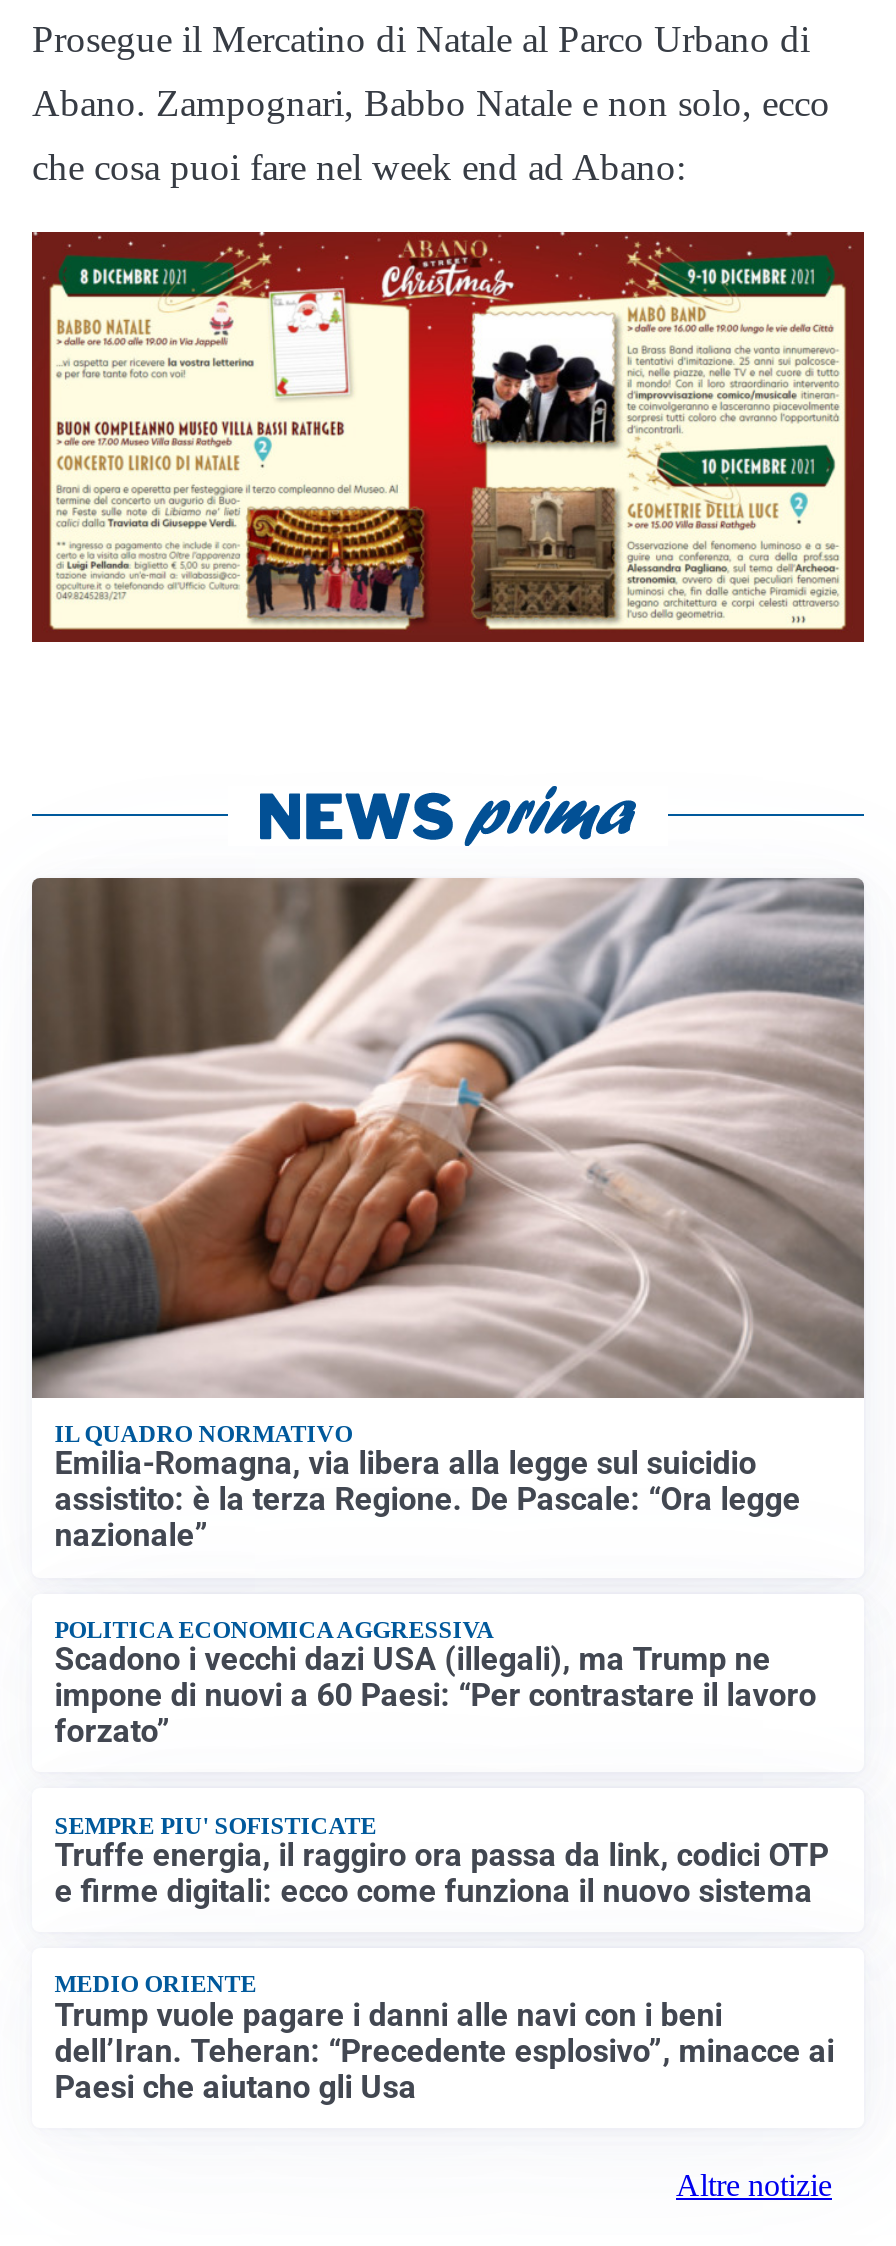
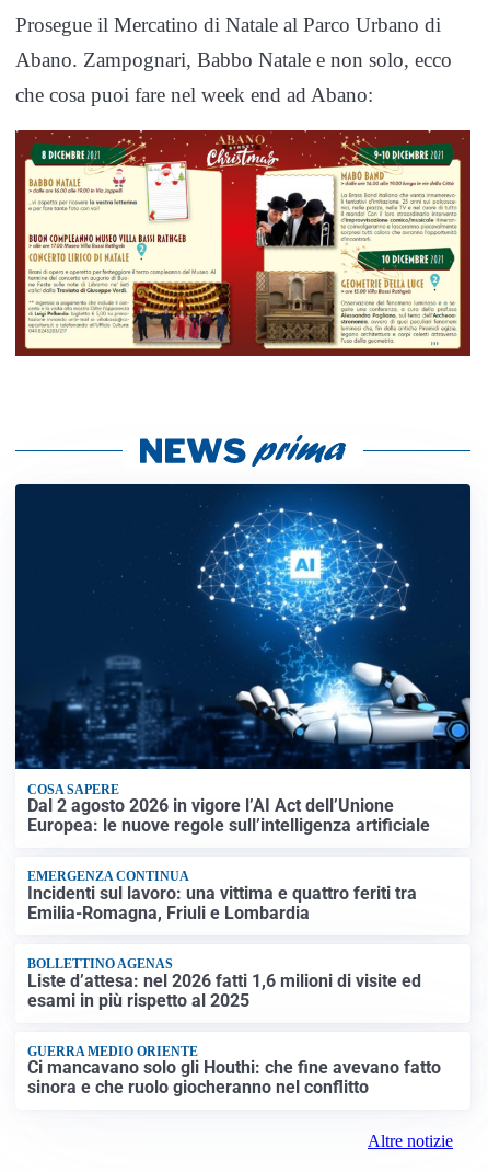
[30,877,866,1555] [image] | IL QUADRO NORMATIVO | Emilia-Romagna, via libera alla legge sul suicidio | assistito: è la terza Regione. De Pascale: “Ora legge | nazionale” -> [14,483,472,836] [image] | COSA SAPERE | Dal 2 agosto 2026 in vigore l’AI Act dell’Unione | Europea: le nuove regole sull’intelligenza artificiale
[54,1616,816,1751] POLITICA ECONOMICA AGGRESSIVA | Scadono i vecchi dazi USA (illegali), ma Trump ne | impone di nuovi a 60 Paesi: “Per contrastare il lavoro | forzato” -> [28,869,417,923] EMERGENZA CONTINUA | Incidenti sul lavoro: una vittima e quattro feriti tra | Emilia-Romagna, Friuli e Lombardia
[54,1811,828,1910] SEMPRE PIU' SOFISTICATE | Truffe energia, il raggiro ora passa da link, codici OTP | e firme digitali: ecco come funziona il nuovo sistema -> [28,956,421,1010] BOLLETTINO AGENAS | Liste d’attesa: nel 2026 fatti 1,6 milioni di visite ed | esami in più rispetto al 2025
[54,1971,834,2106] MEDIO ORIENTE | Trump vuole pagare i danni alle navi con i beni | dell’Iran. Teheran: “Precedente esplosivo”, minacce ai | Paesi che aiutano gli Usa -> [28,1044,441,1098] GUERRA MEDIO ORIENTE | Ci mancavano solo gli Houthi: che fine avevano fatto | sinora e che ruolo giocheranno nel conflitto

